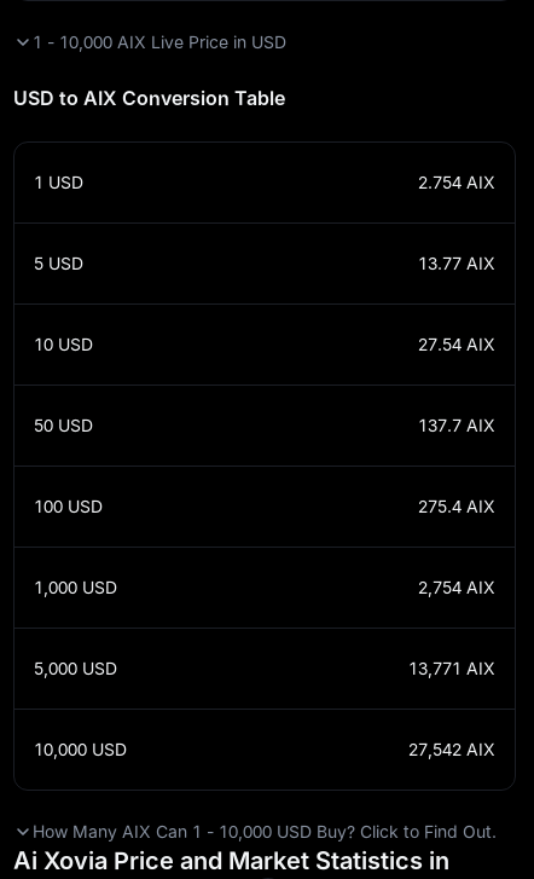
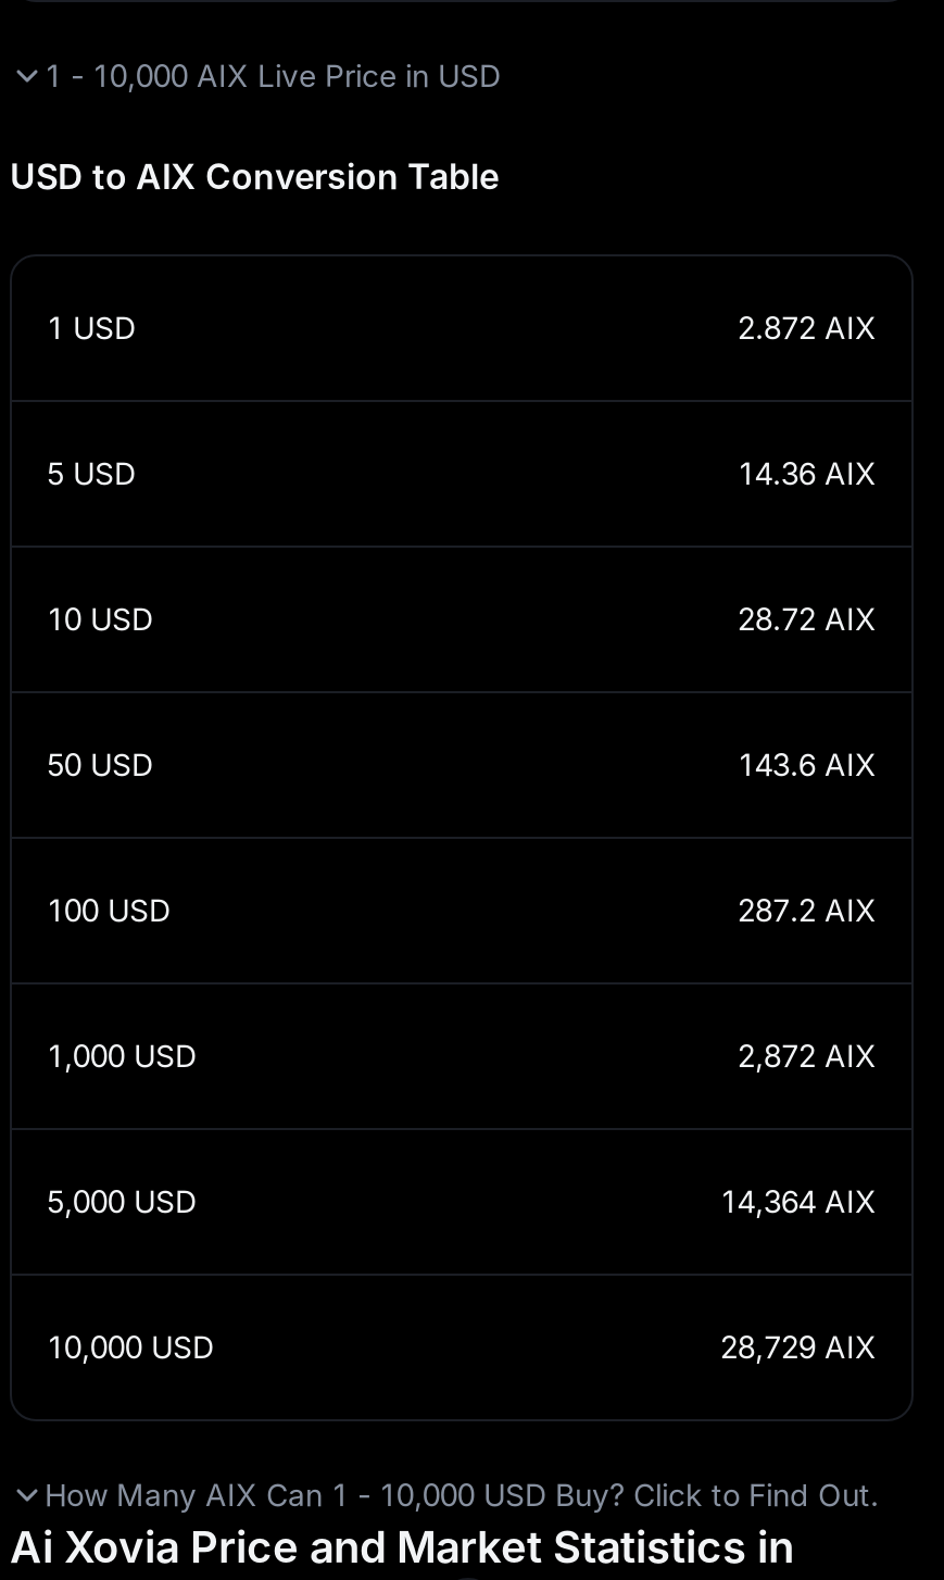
[418,172,495,192] 2.754 AIX -> [738,309,877,346] 2.872 AIX
[418,253,495,273] 13.77 AIX -> [738,454,877,491] 14.36 AIX
[418,334,495,354] 27.54 AIX -> [738,600,877,637] 28.72 AIX
[418,415,495,435] 137.7 AIX -> [738,745,877,782] 143.6 AIX
[418,496,495,516] 275.4 AIX -> [738,891,877,928] 287.2 AIX
[418,577,495,597] 2,754 AIX -> [738,1037,877,1074] 2,872 AIX
[408,658,495,678] 13,771 AIX -> [720,1182,877,1219] 14,364 AIX
[408,739,495,759] 27,542 AIX -> [720,1328,877,1365] 28,729 AIX

